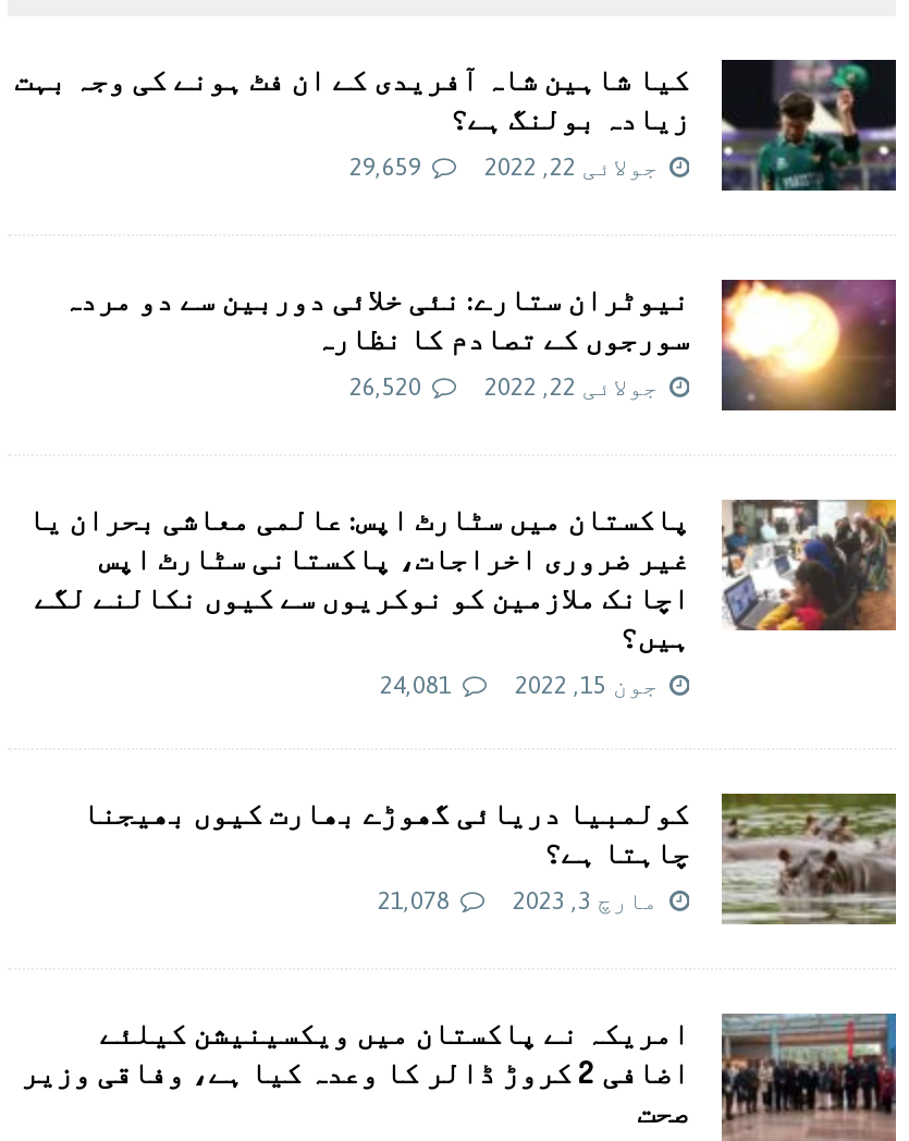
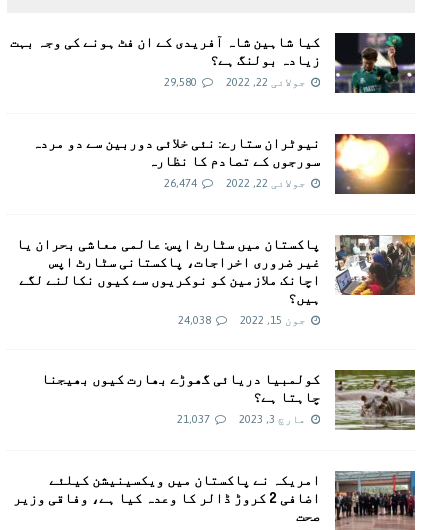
[349,153,421,179] 29,659 -> [164,76,197,88] 29,580
[349,373,421,399] 26,520 -> [164,177,197,189] 26,474
[380,671,452,697] 24,081 -> [178,314,211,326] 24,038
[378,887,450,913] 21,078 -> [177,413,210,425] 21,037

